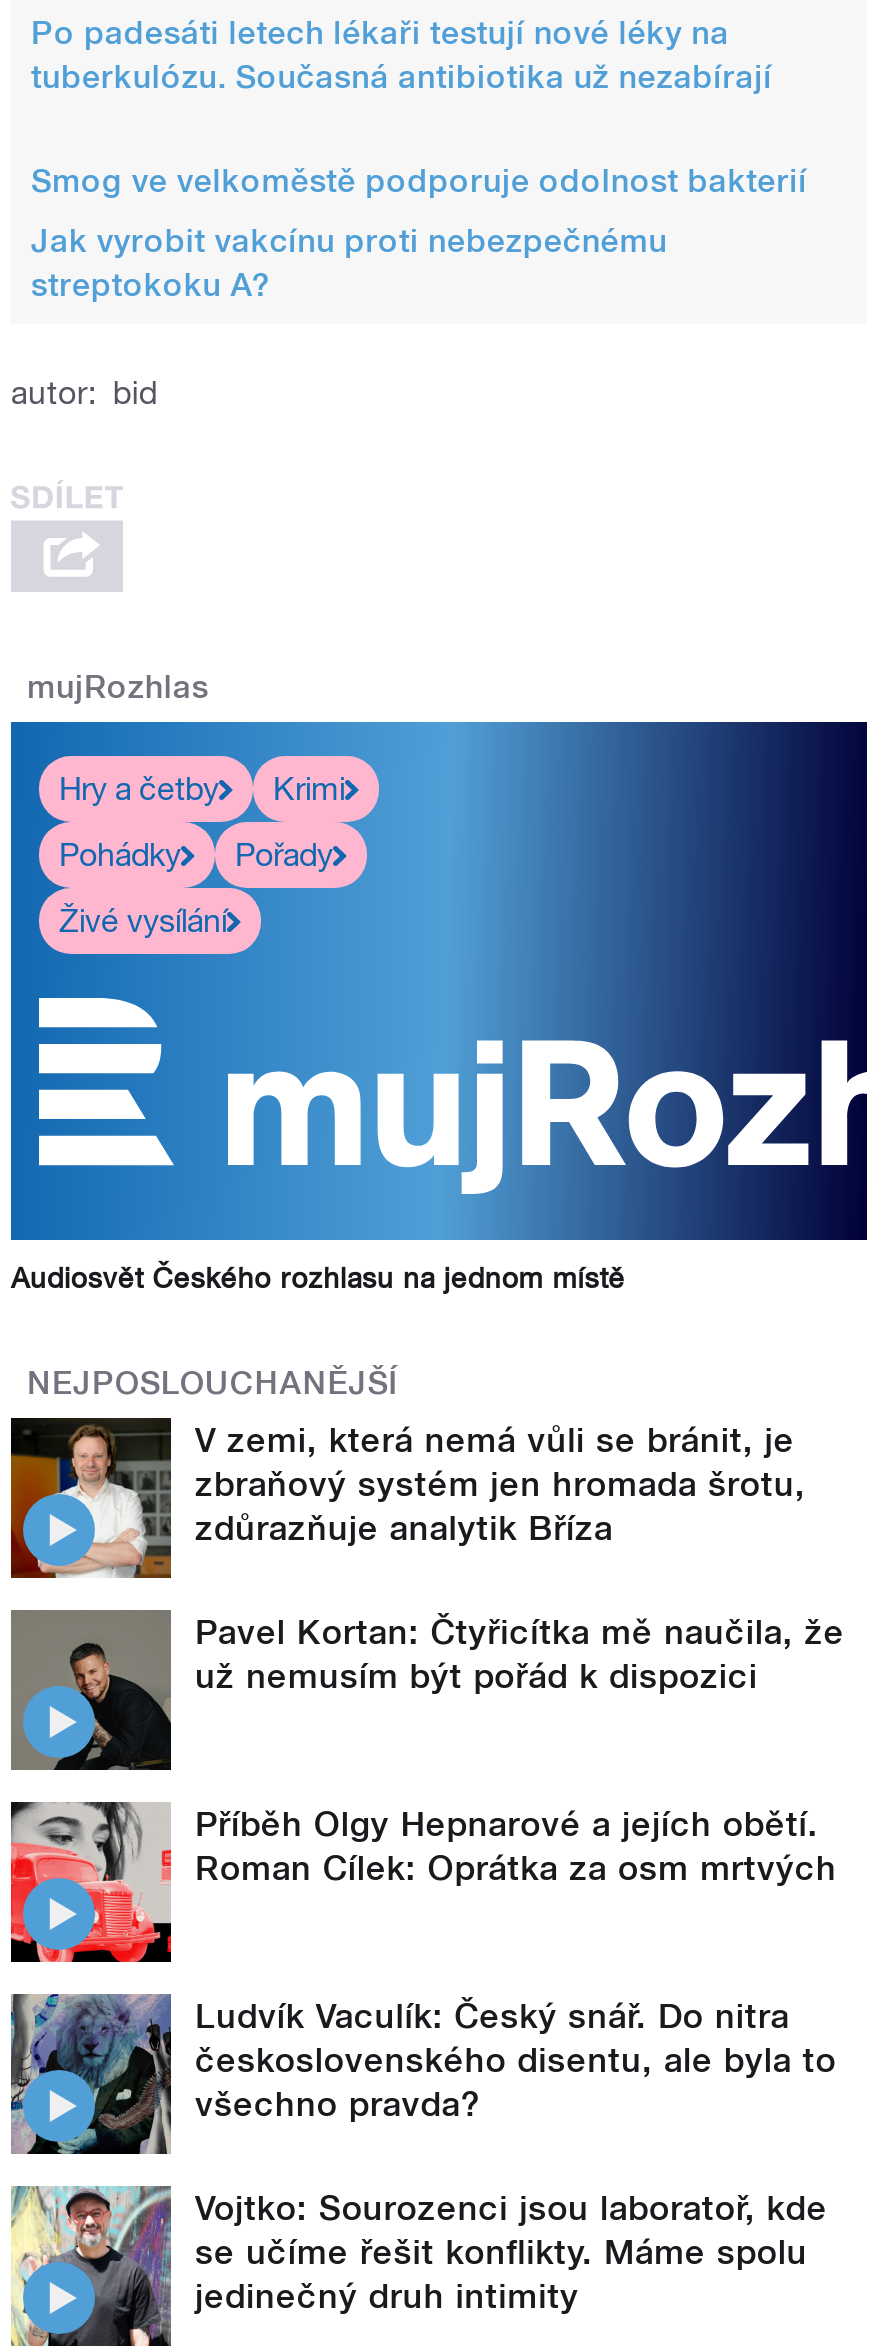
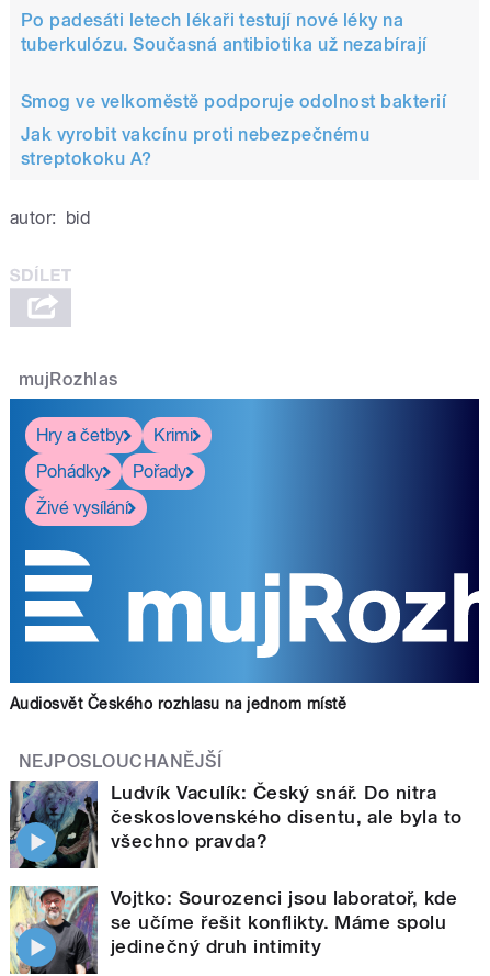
[9,1416,844,1696] [image] | V zemi, která nemá vůli se bránit, je | zbraňový systém jen hromada šrotu, | zdůrazňuje analytik Bříza | Pavel Kortan: Čtyřicítka mě naučila, že | už nemusím být pořád k dispozici -> none
[9,1610,837,1888] [image] | Příběh Olgy Hepnarové a jejích obětí. | Roman Cílek: Oprátka za osm mrtvých -> none
[9,1800,173,1964] [image] -> none

